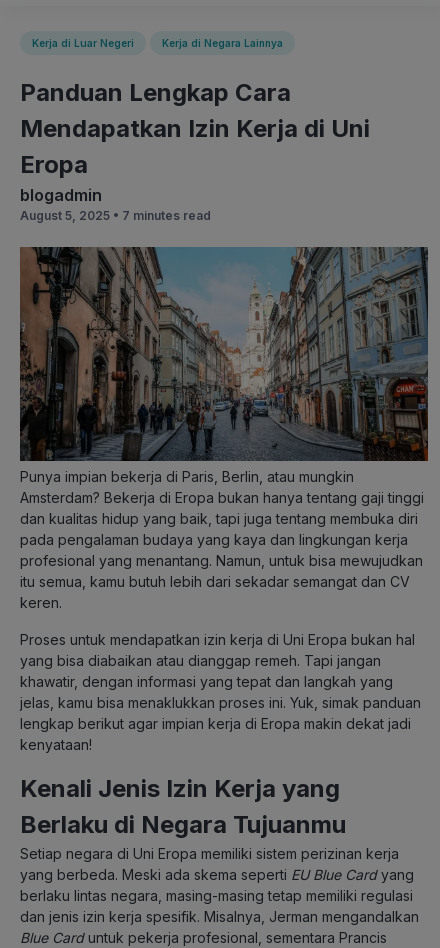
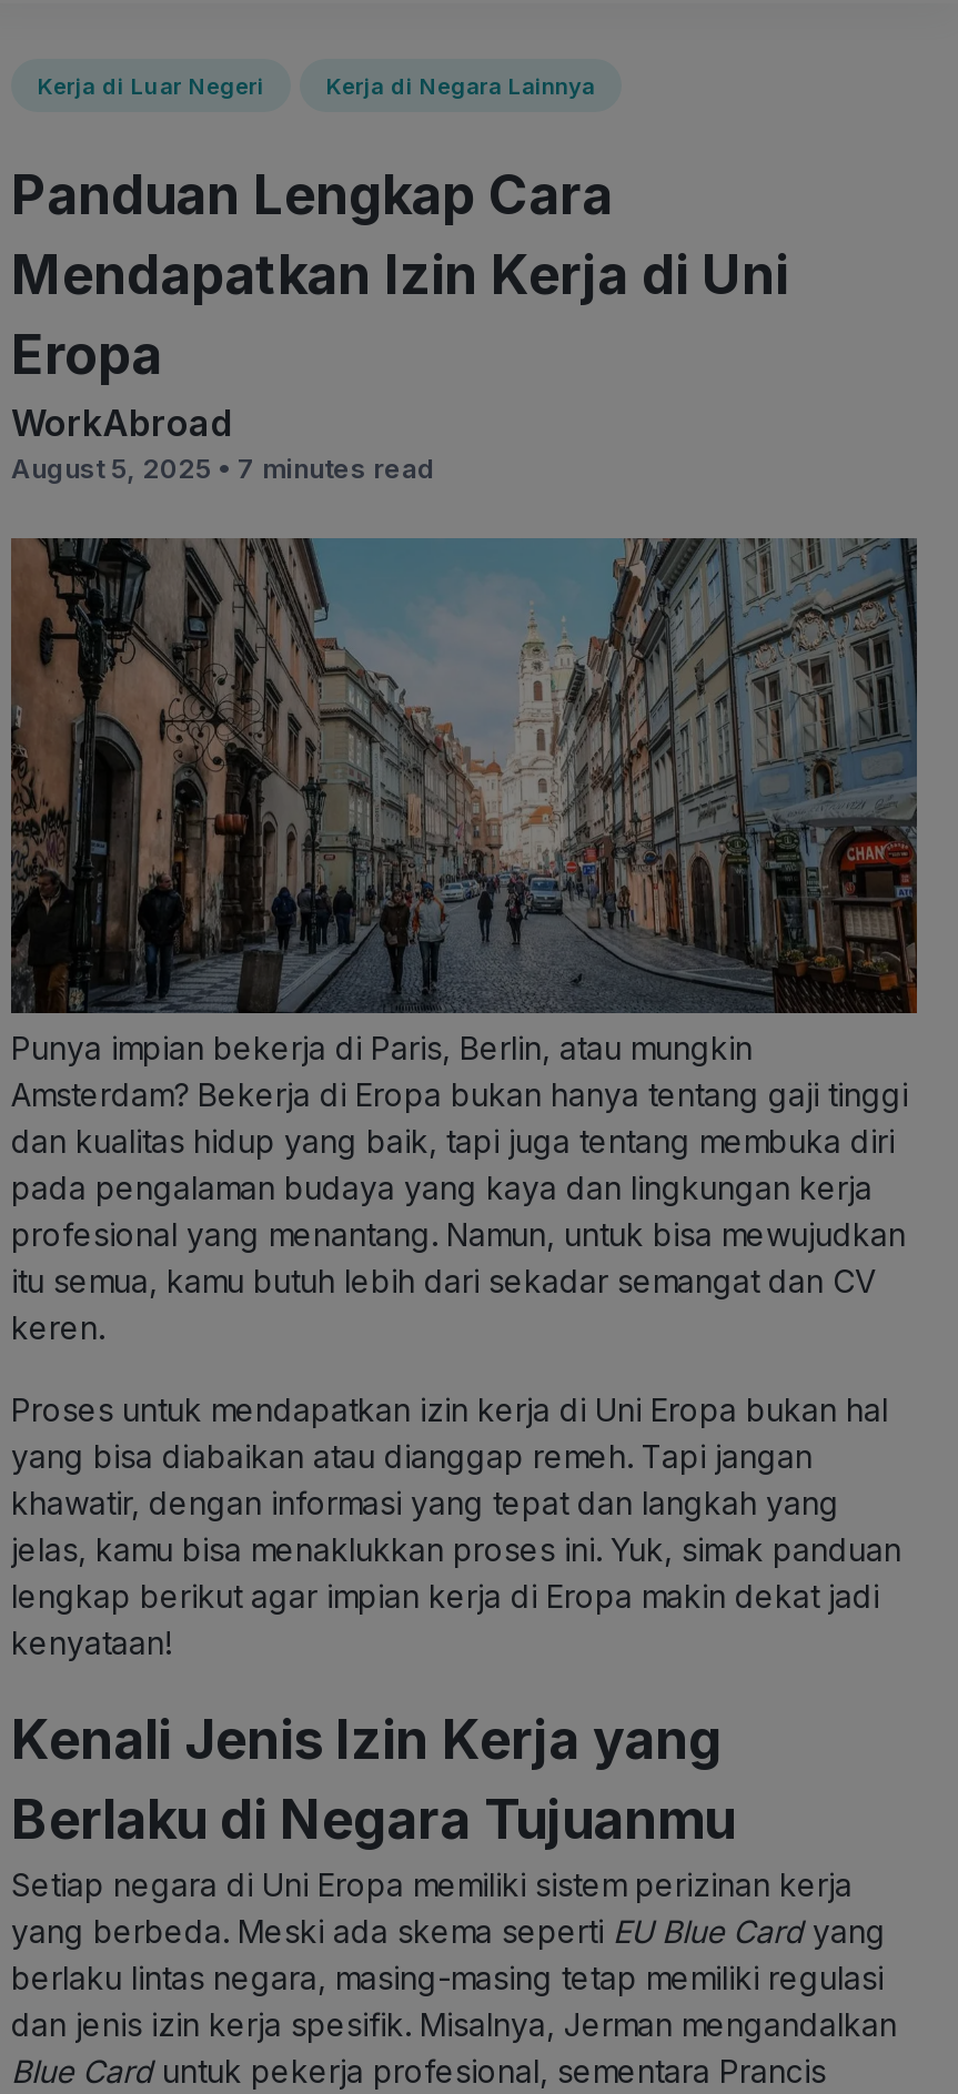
[20,185,102,205] blogadmin -> [11,401,233,445] WorkAbroad

